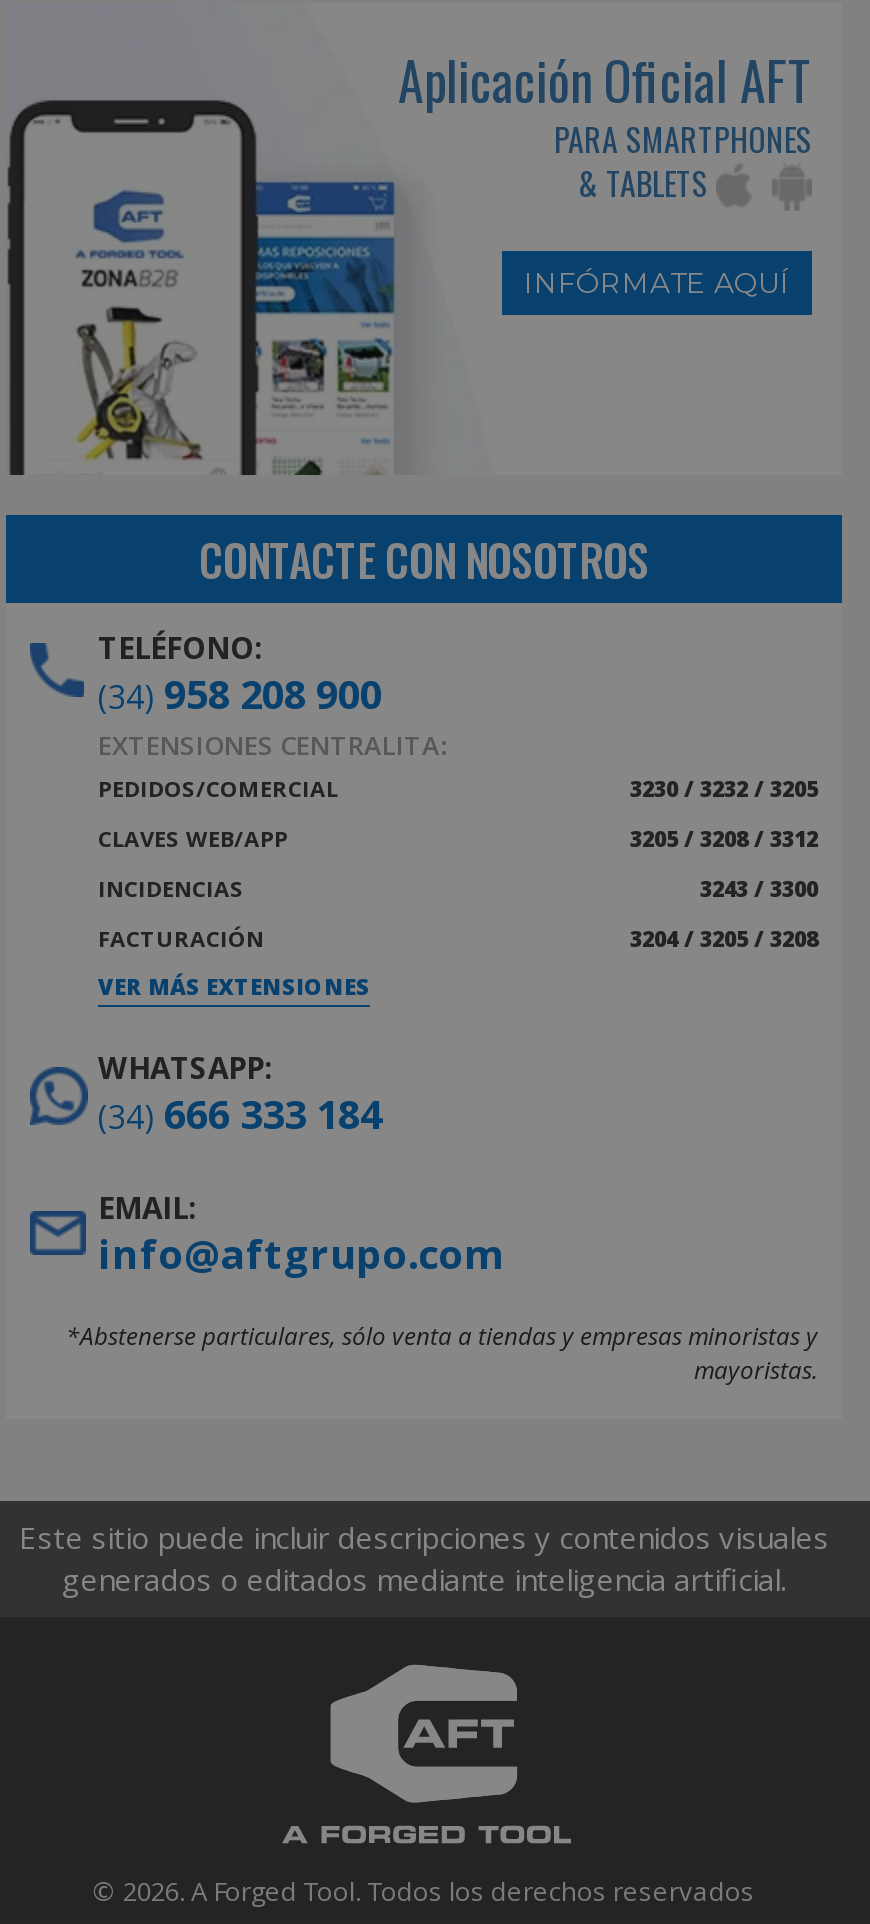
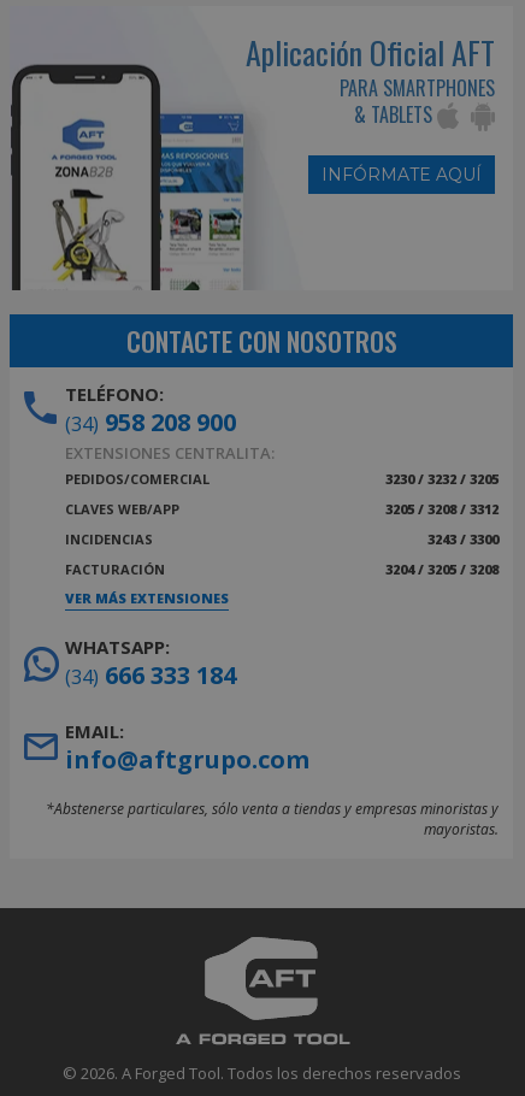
[19,1517,829,1599] Este sitio puede incluir descripciones y contenidos visuales | generados o editados mediante inteligencia artificial. -> none

